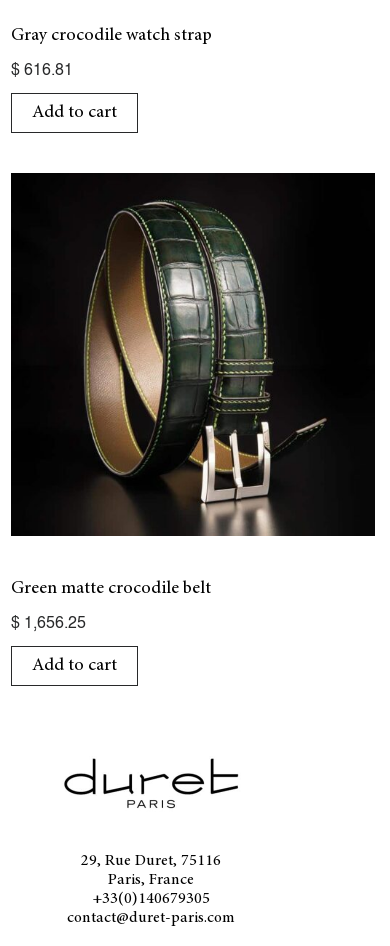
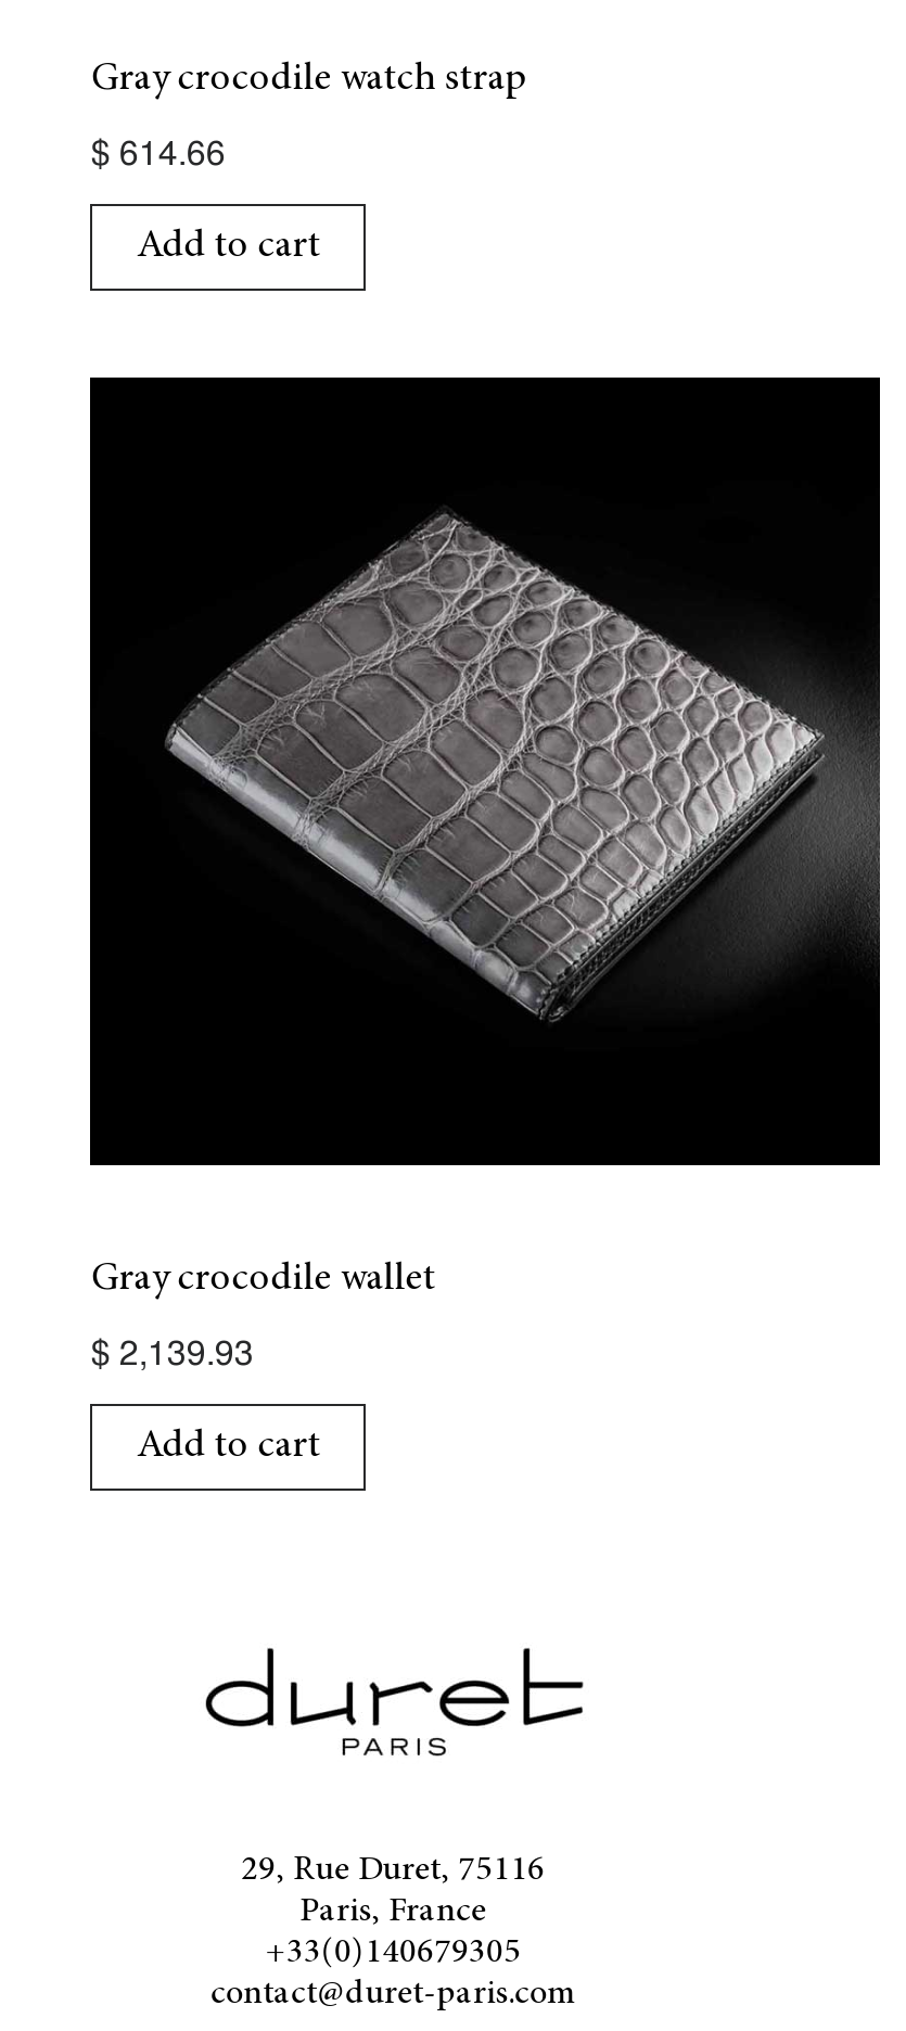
[11,58,73,83] $616.81 -> [91,128,225,182] $614.66
[47,199,374,537] [image] -> [166,436,880,1167] [image]
[11,580,211,598] Green matte crocodile belt -> [91,1261,436,1300] Gray crocodile wallet
[11,611,86,636] $1,656.25 -> [91,1328,254,1383] $2,139.93

